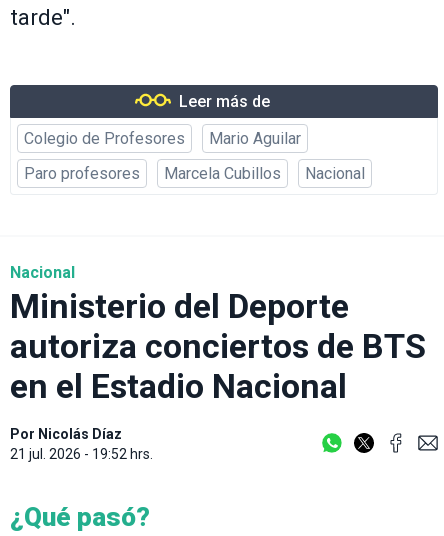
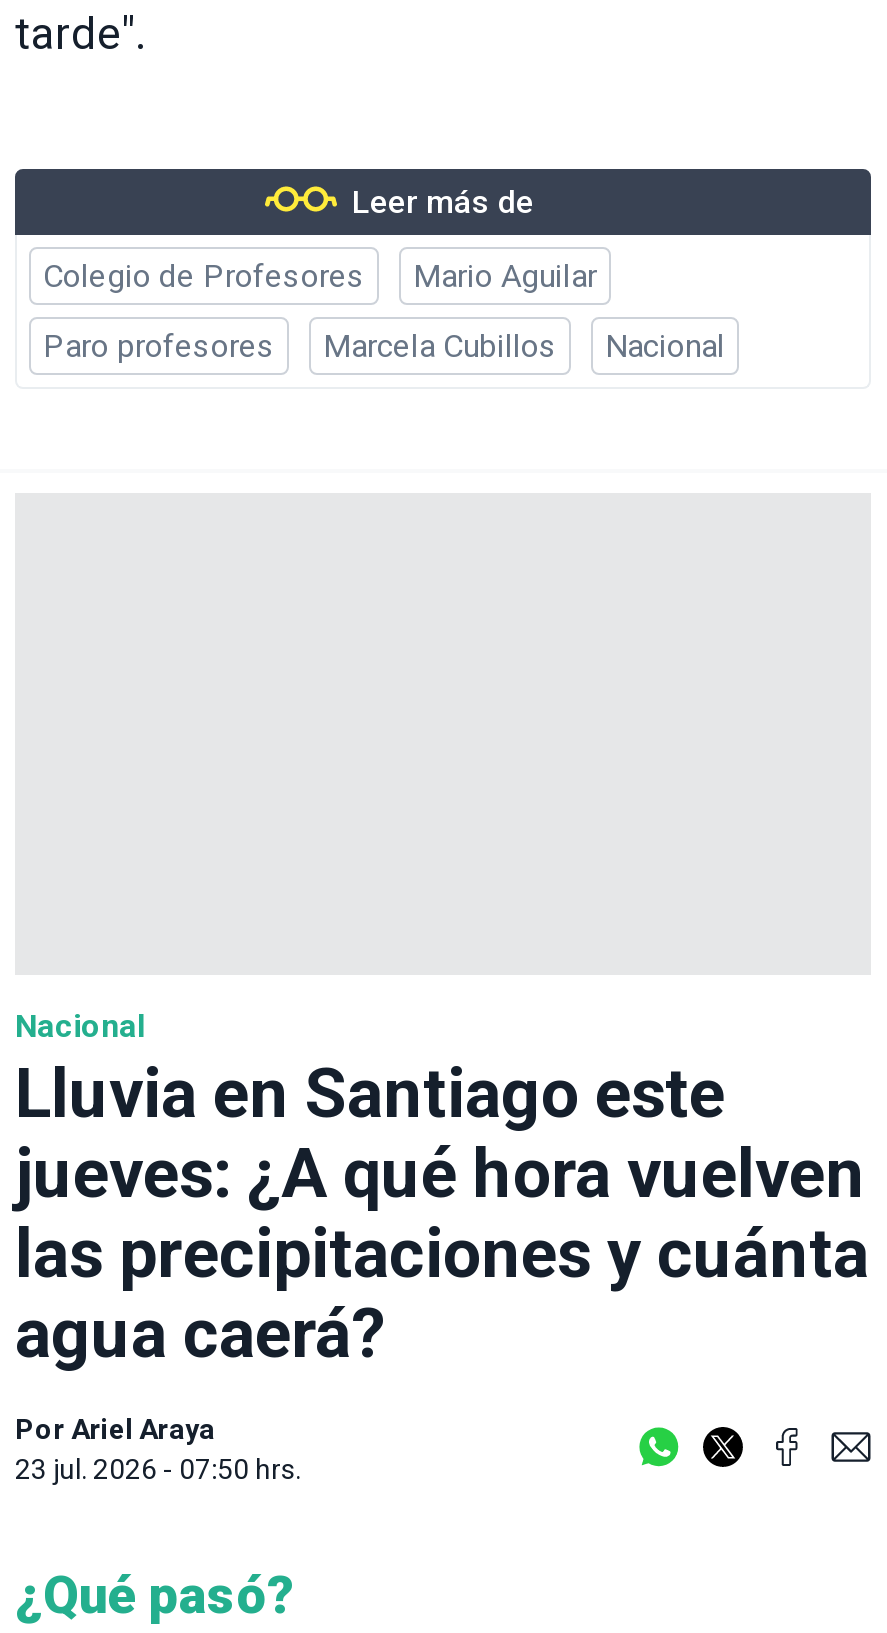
[10,286,426,406] Ministerio del Deporte | autoriza conciertos de BTS | en el Estadio Nacional -> [15,1053,869,1373] Lluvia en Santiago este | jueves: ¿A qué hora vuelven | las precipitaciones y cuánta | agua caerá?
[10,426,153,462] Por Nicolás Díaz | 21 jul. 2026 - 19:52 hrs. -> [15,1413,301,1485] Por Ariel Araya | 23 jul. 2026 - 07:50 hrs.

